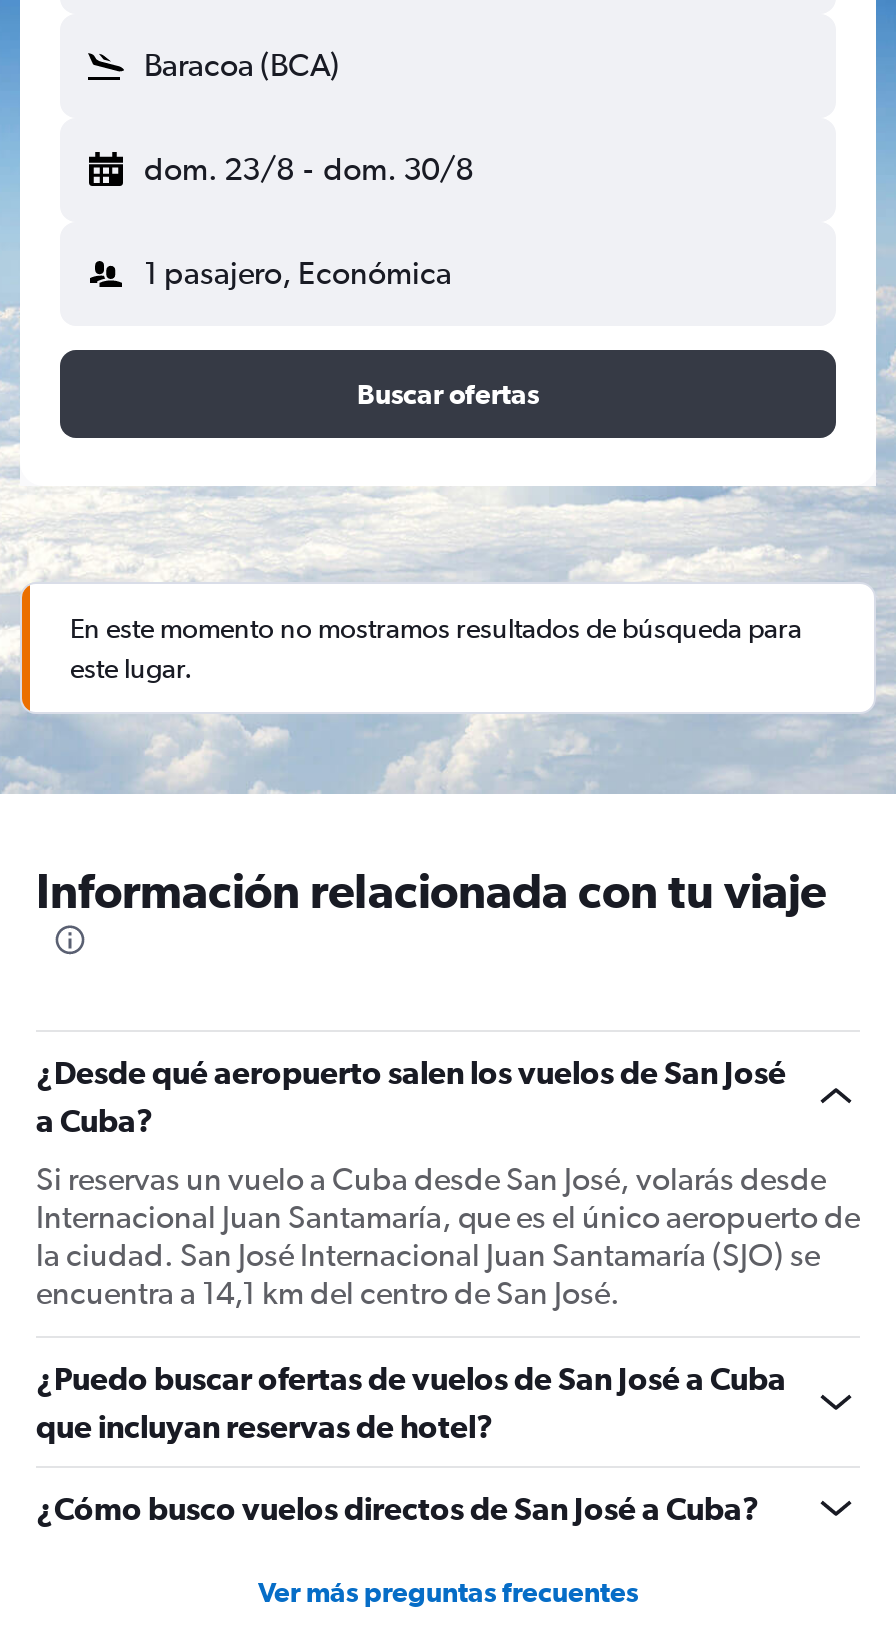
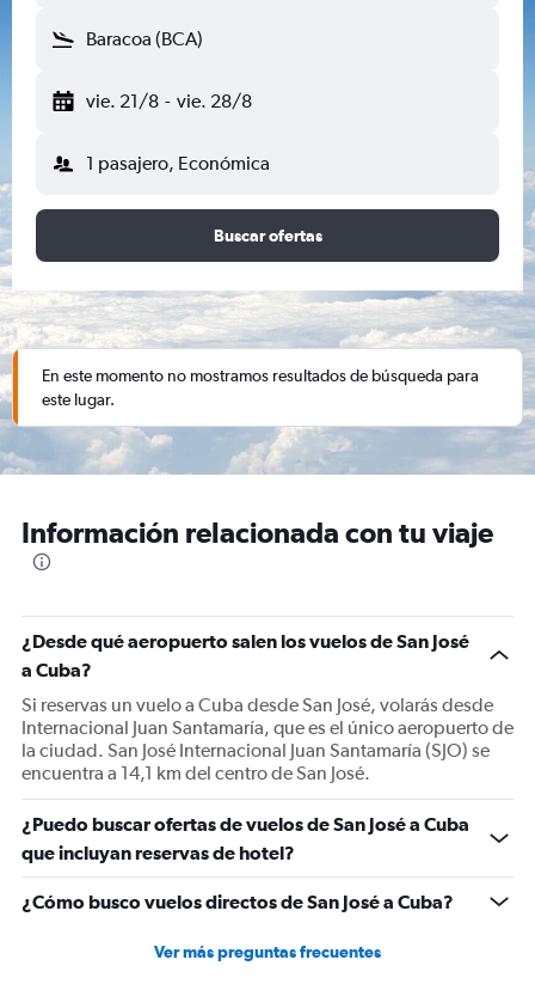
[144,150,473,188] dom. 23/8 - dom. 30/8 -> [86,90,251,112] vie. 21/8 - vie. 28/8

